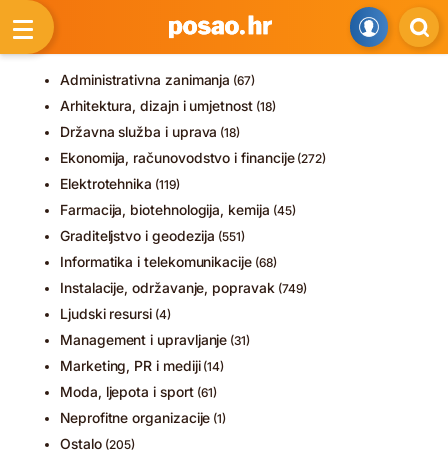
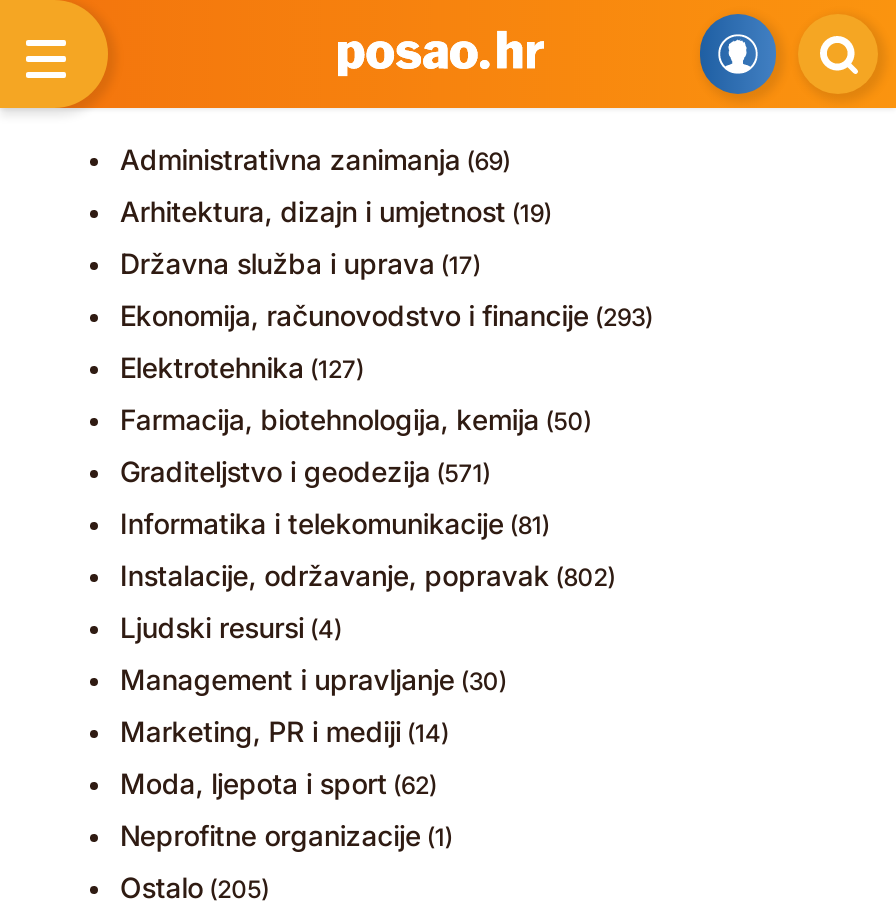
[60,71,255,88] Administrativna zanimanja (67) -> [120,142,510,176] Administrativna zanimanja (69)
[60,97,276,114] Arhitektura, dizajn i umjetnost (18) -> [120,194,552,228] Arhitektura, dizajn i umjetnost (19)
[60,123,240,140] Državna služba i uprava (18) -> [120,246,481,280] Državna služba i uprava (17)
[60,149,326,166] Ekonomija, računovodstvo i financije (272) -> [120,298,653,332] Ekonomija, računovodstvo i financije (293)
[60,175,180,192] Elektrotehnika (119) -> [120,350,364,384] Elektrotehnika (127)
[60,201,296,218] Farmacija, biotehnologija, kemija (45) -> [120,402,591,436] Farmacija, biotehnologija, kemija (50)
[60,227,245,244] Graditeljstvo i geodezija (551) -> [120,454,490,488] Graditeljstvo i geodezija (571)
[60,253,277,270] Informatika i telekomunikacije (68) -> [120,506,550,540] Informatika i telekomunikacije (81)
[60,279,307,296] Instalacije, održavanje, popravak (749) -> [120,558,615,592] Instalacije, održavanje, popravak (802)
[60,331,250,348] Management i upravljanje (31) -> [120,662,507,696] Management i upravljanje (30)
[60,383,216,400] Moda, ljepota i sport (61) -> [120,766,437,800] Moda, ljepota i sport (62)

